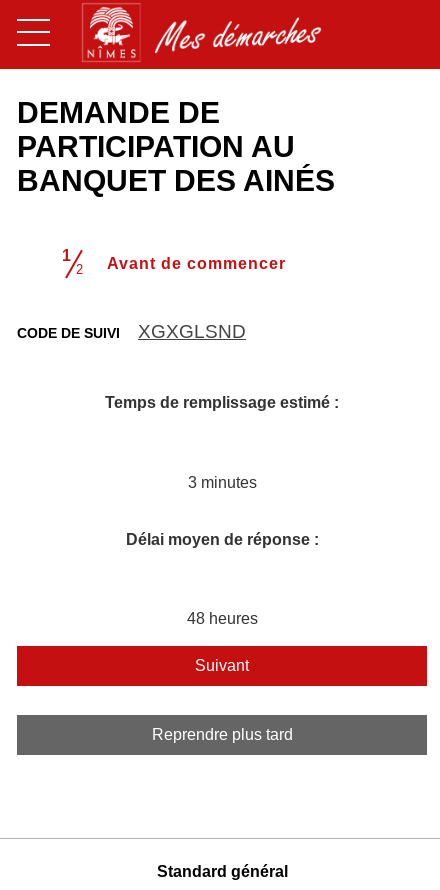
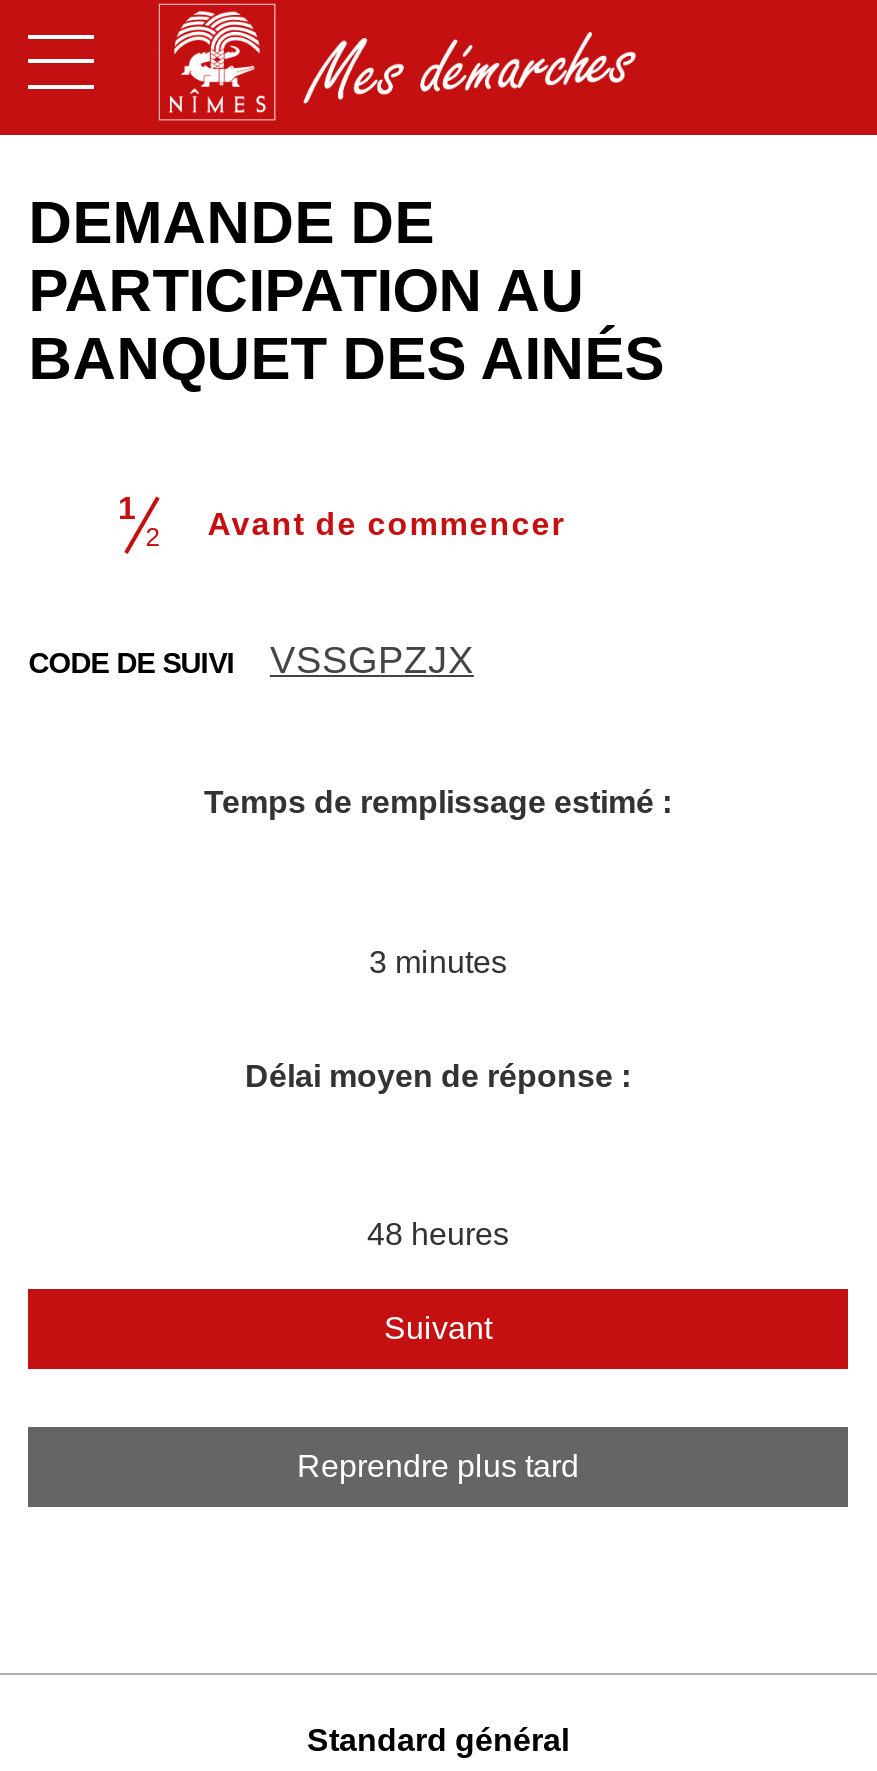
[138,321,246,342] XGXGLSND -> [270,639,474,681] VSSGPZJX

